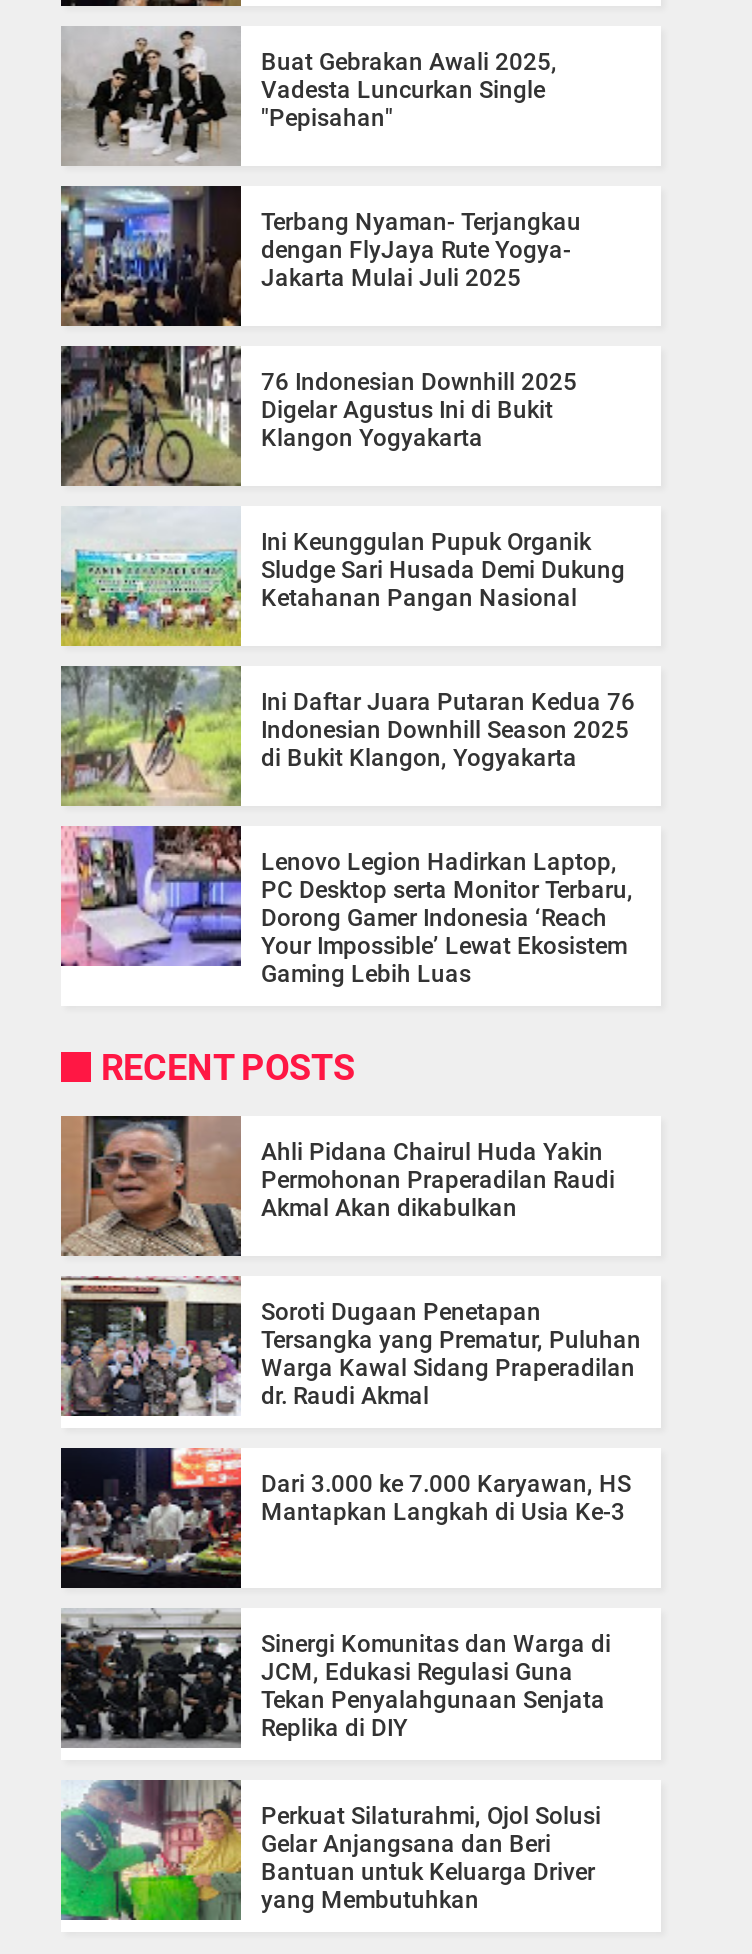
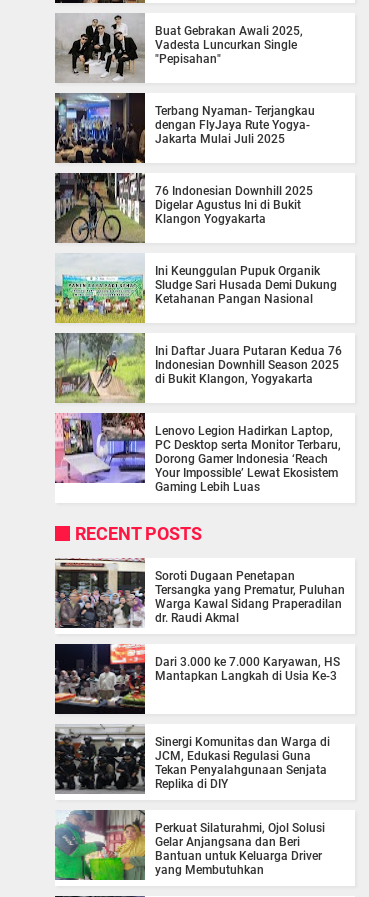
[61,1114,615,1258] [image] | Ahli Pidana Chairul Huda Yakin | Permohonan Praperadilan Raudi | Akmal Akan dikabulkan -> none

